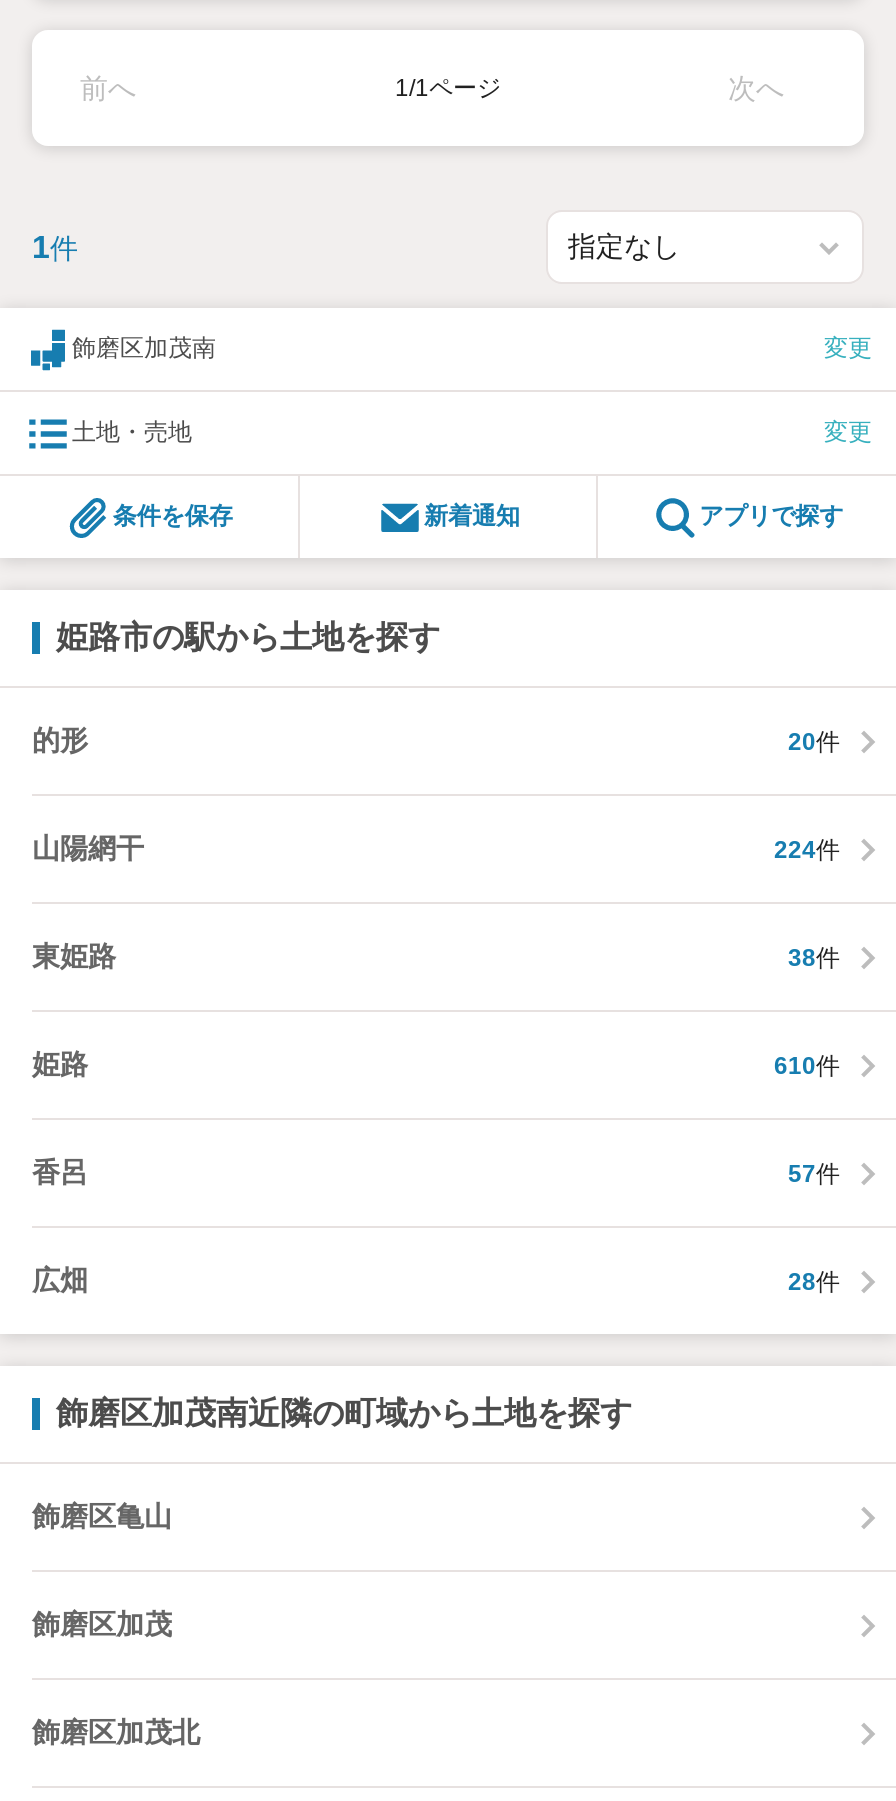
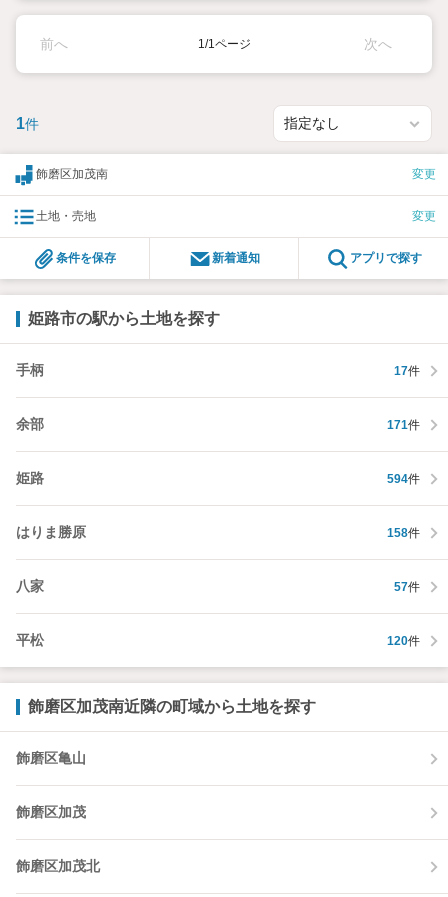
[32,724,840,972] 的形 | 20件 | 山陽網干 | 224件 | 東姫路 | 38件 -> [16,362,420,432] 手柄 | 17件 | 余部 | 171件
[32,1051,840,1188] 610件 | 香呂 -> [16,471,420,594] 594件 | はりま勝原 | 158件 | 八家
moved [32,1048,88,1080] -> [16,470,44,486]: 姫路
[32,1264,840,1296] 広畑 | 28件 -> [16,632,420,648] 平松 | 120件

